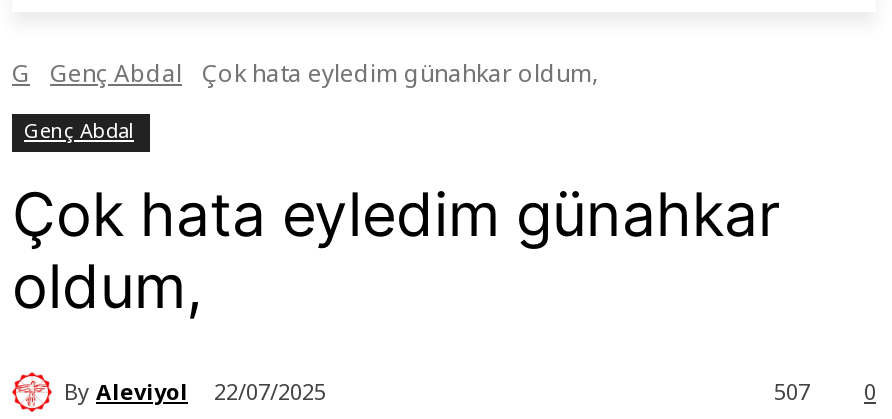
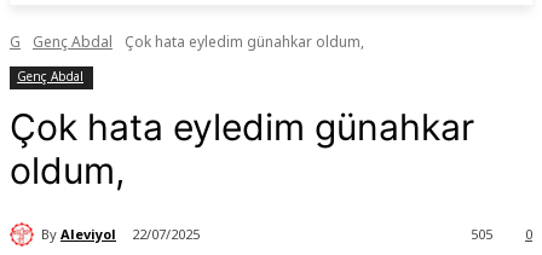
[774,376,876,406] 507 0 -> [471,225,532,243] 505 0

